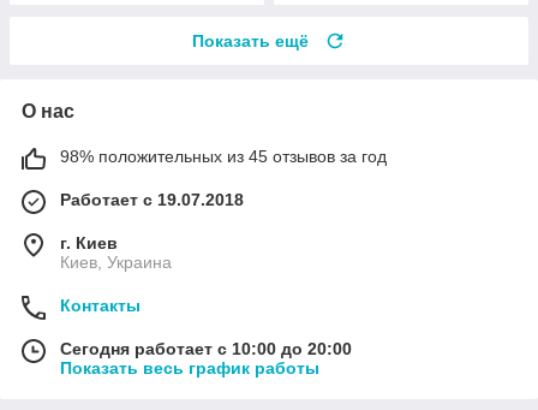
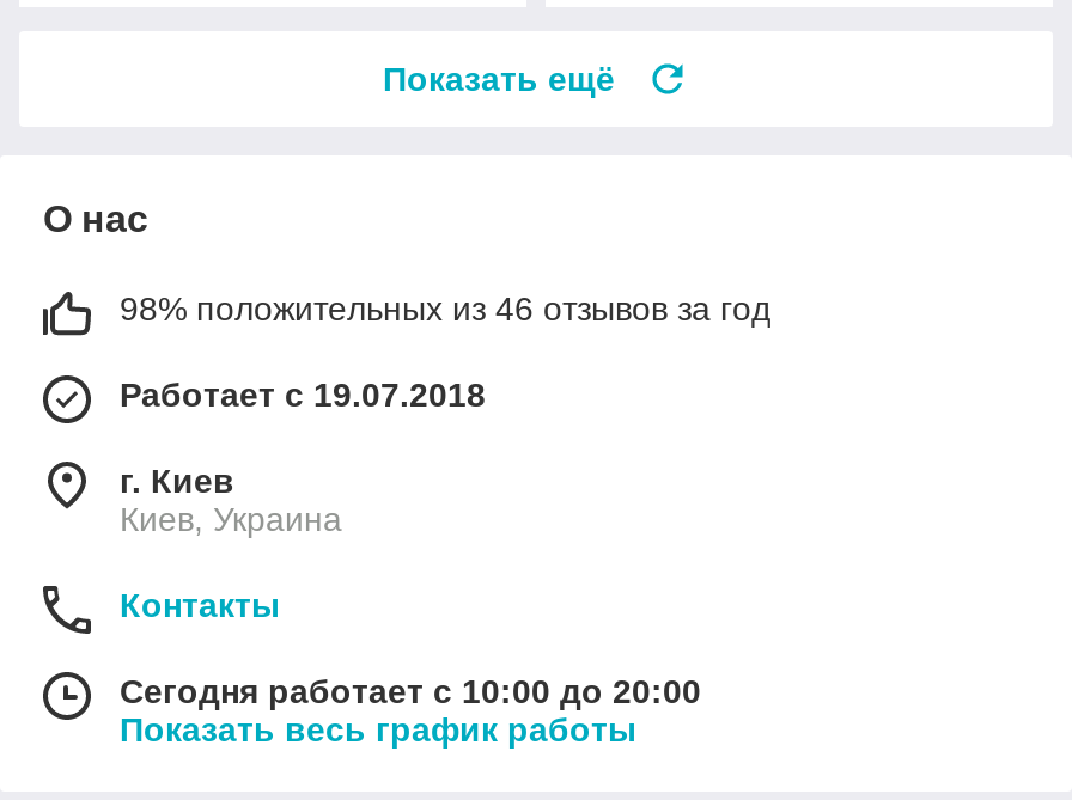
[60,146,387,166] 98% положительных из 45 отзывов за год -> [120,289,770,327] 98% положительных из 46 отзывов за год

